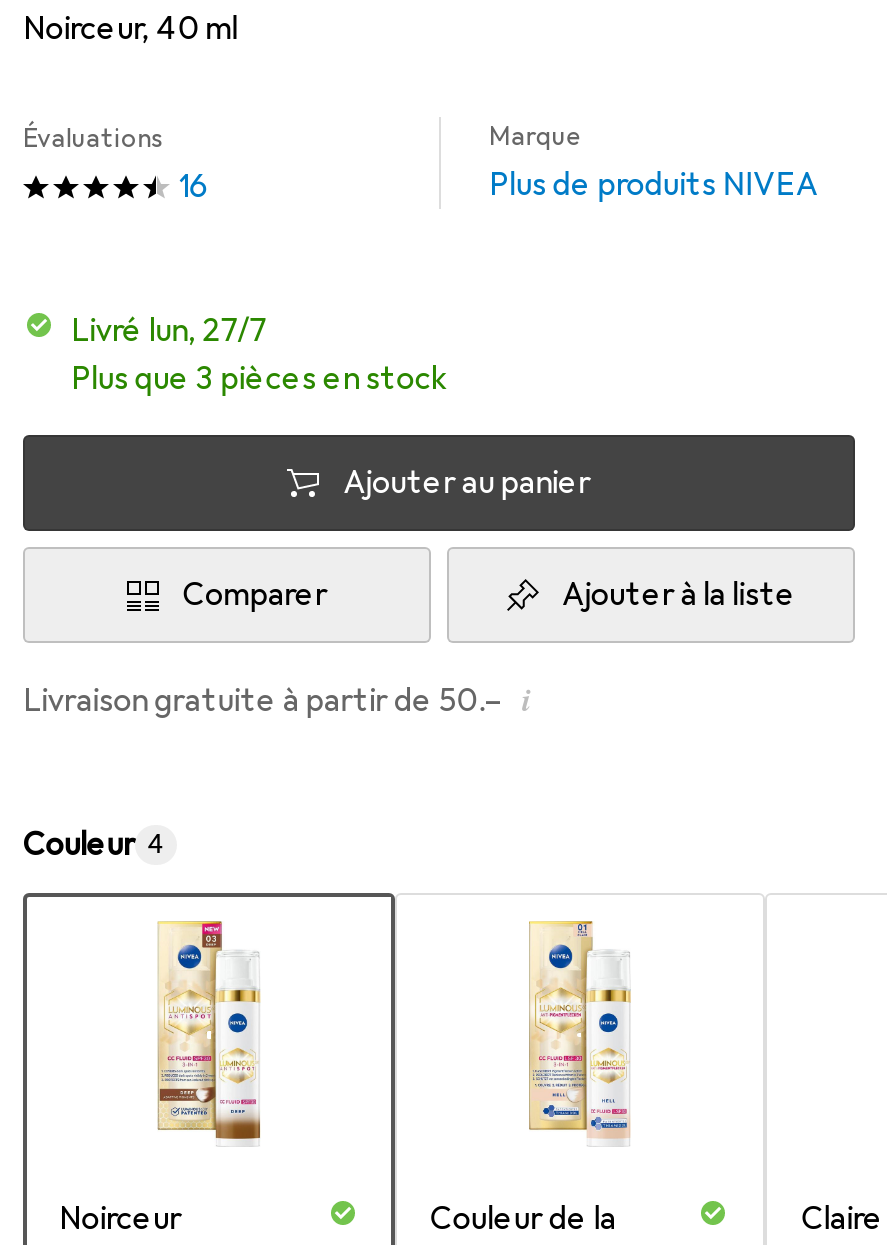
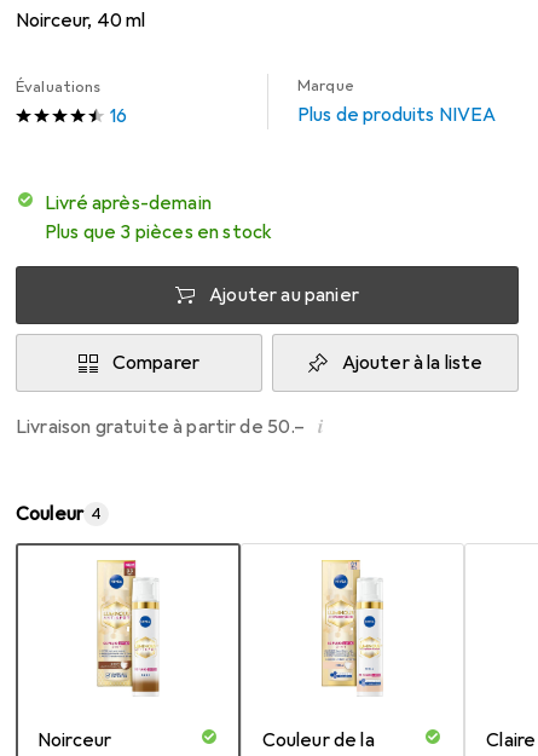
[89,311,268,351] Livré lun, 27/7 -> [56,191,211,215] Livré après-demain

